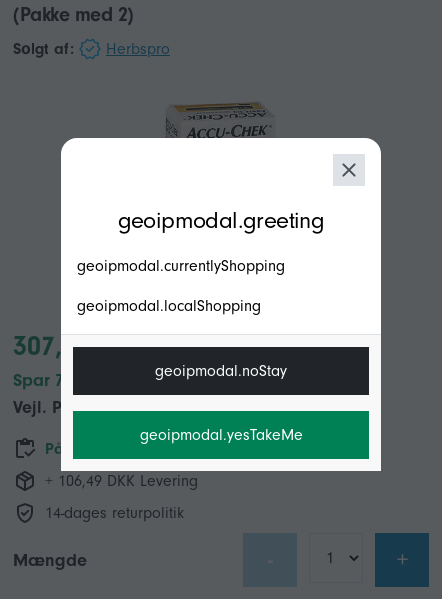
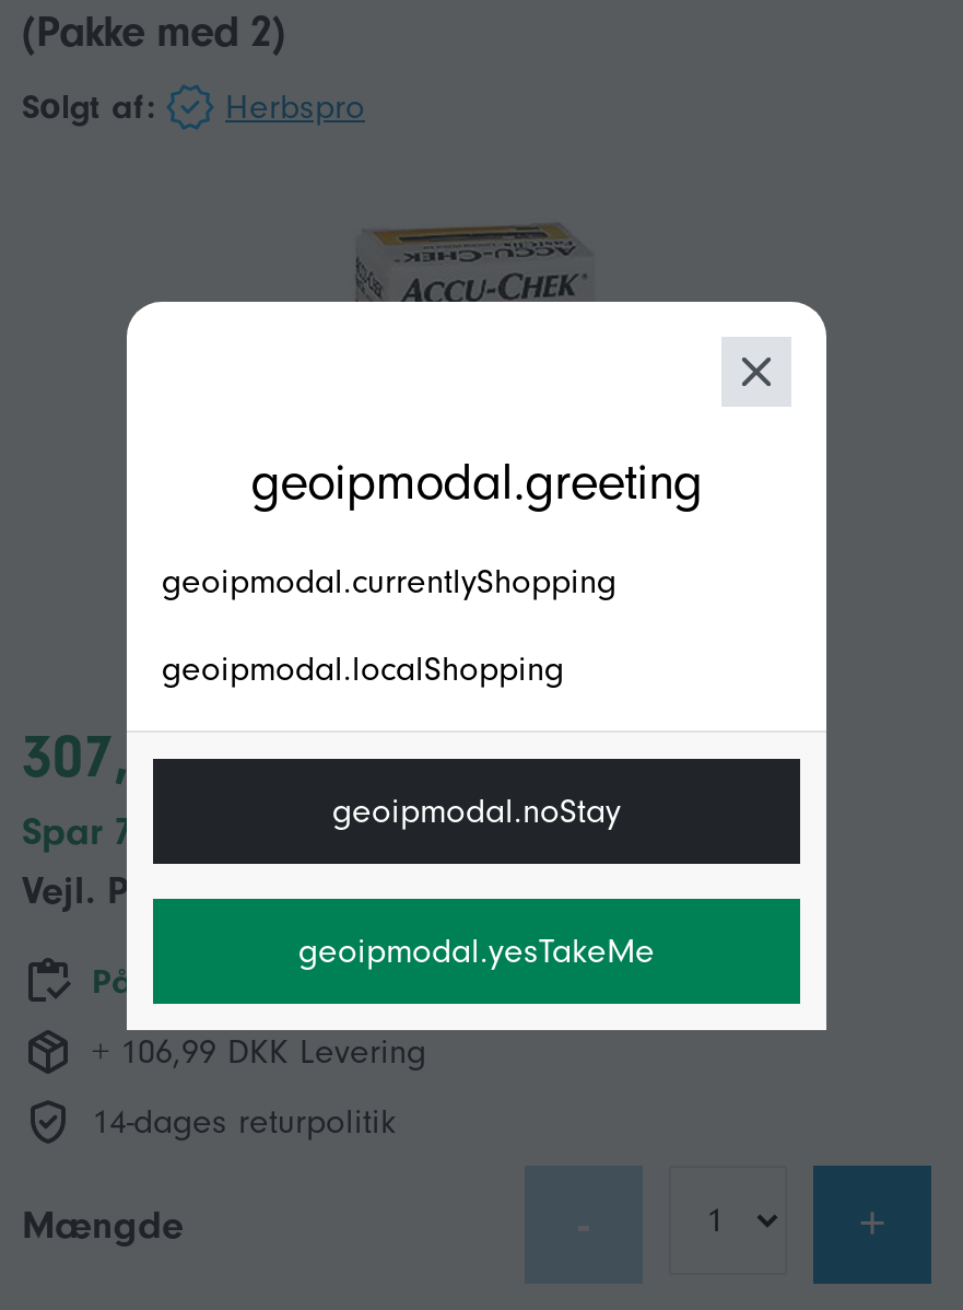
[45,472,198,490] + 106,49 DKK Levering -> [92,1032,426,1072] + 106,99 DKK Levering

